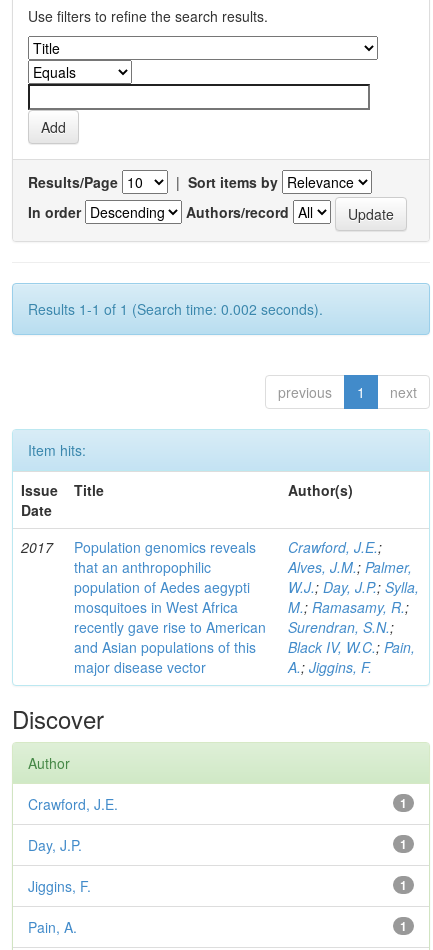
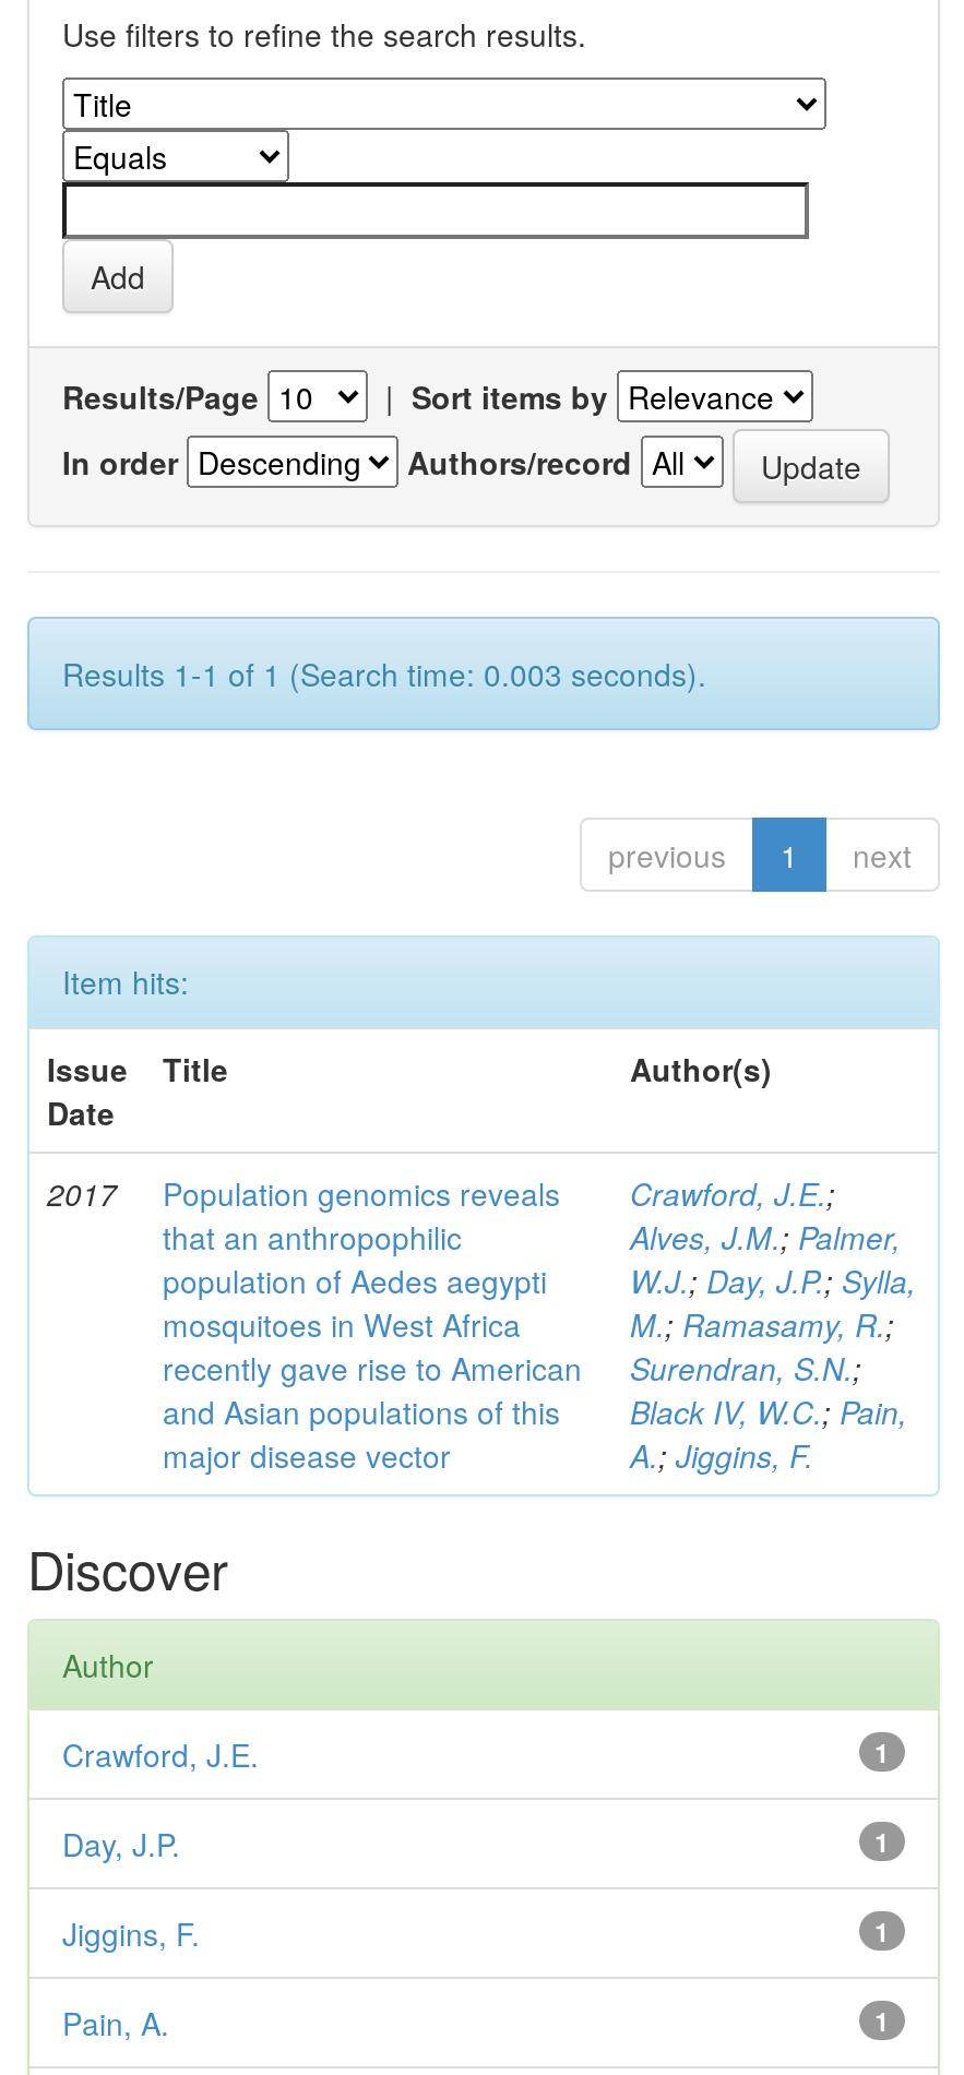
[28,299,323,319] Results 1-1 of 1 (Search time: 0.002 seconds). -> [62,652,706,696] Results 1-1 of 1 (Search time: 0.003 seconds).

